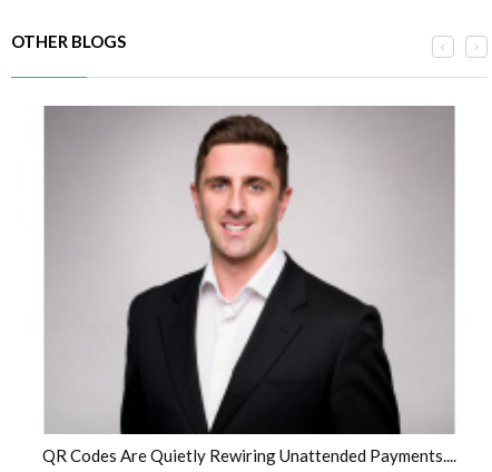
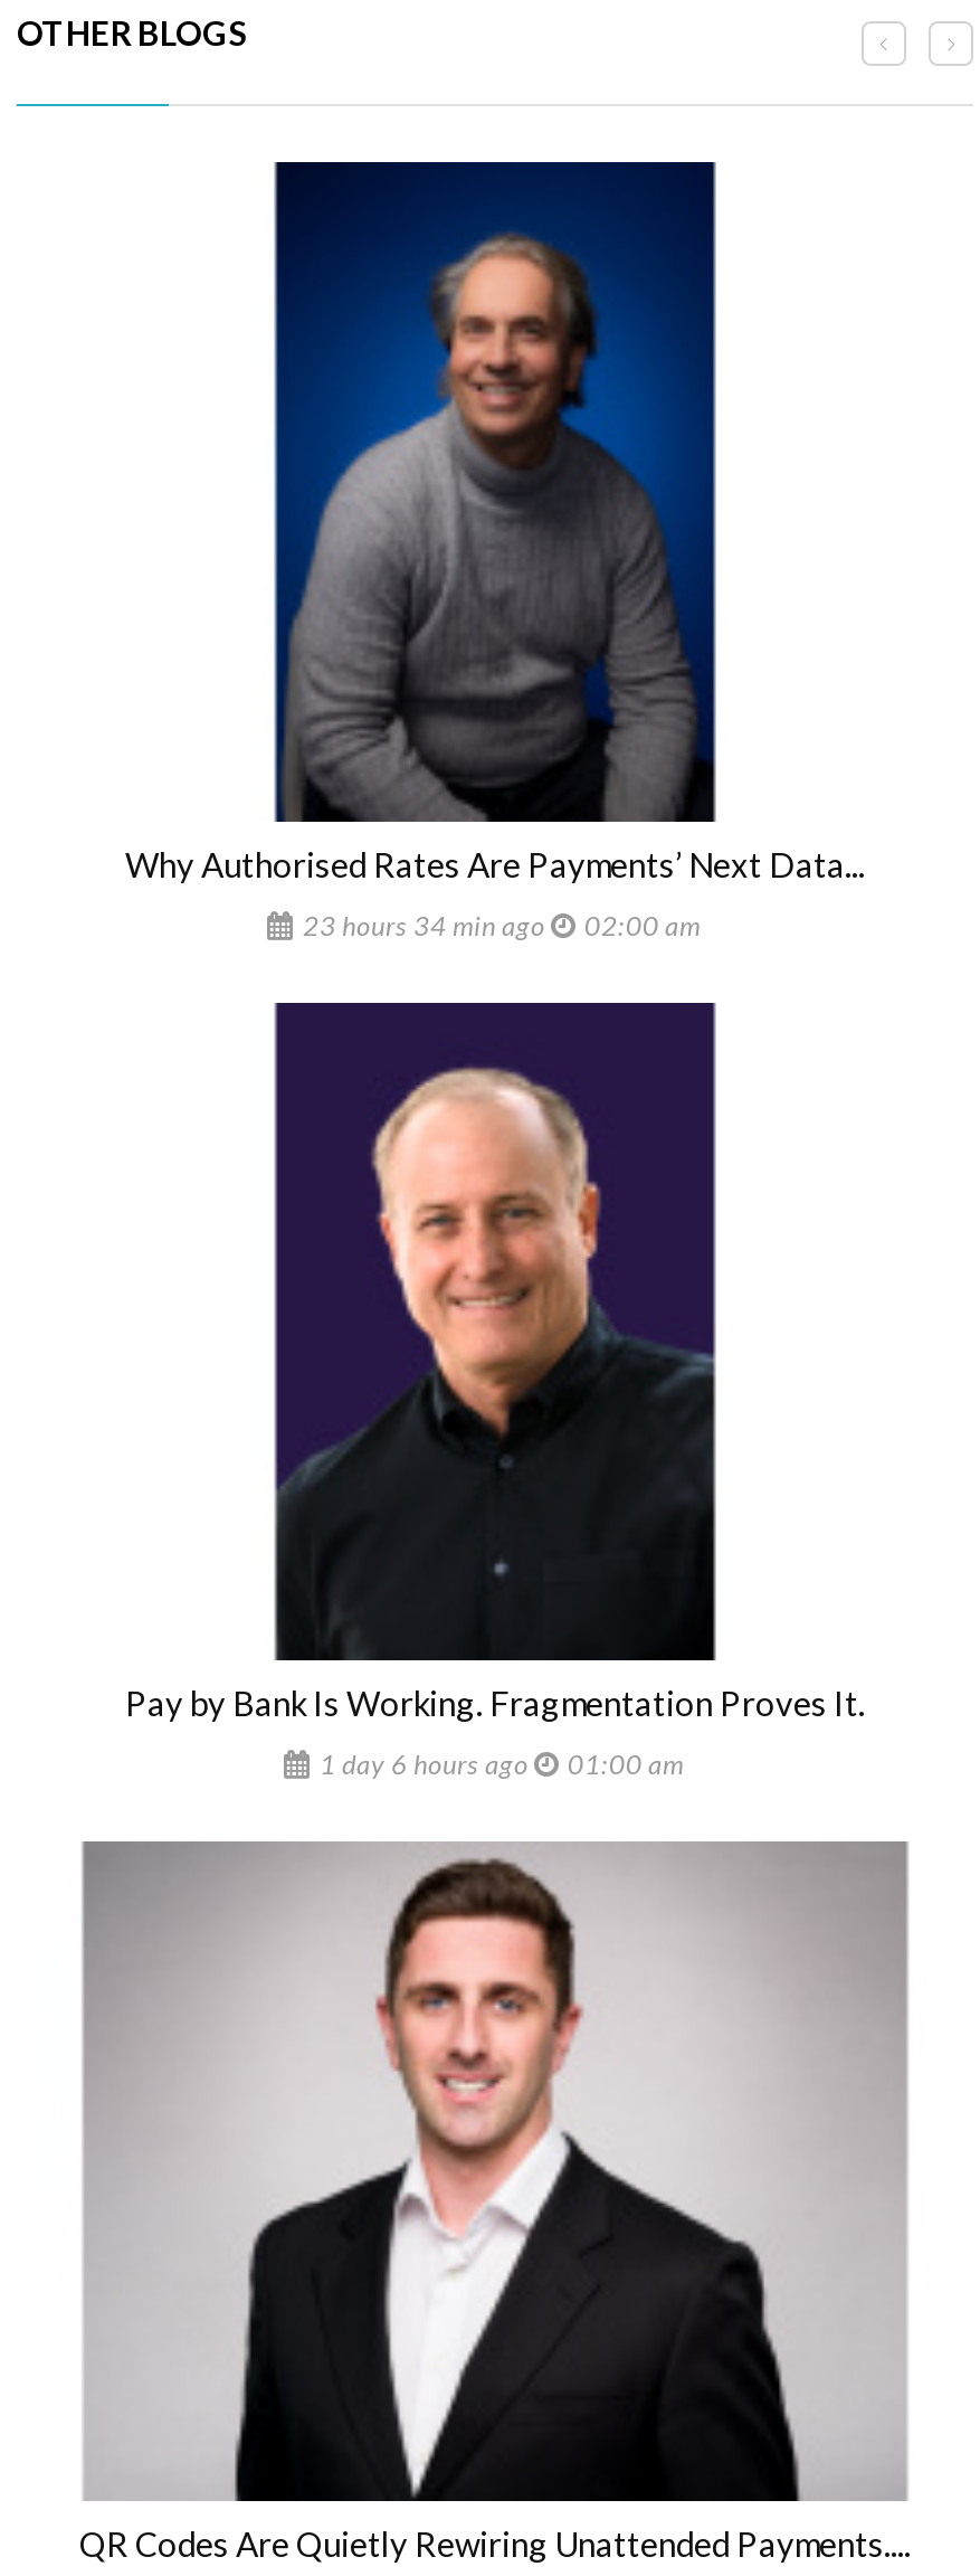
none -> [125,160,865,942] [image] | Why Authorised Rates Are Payments’ Next Data... | 23 hours 34 min ago | 02:00 am
none -> [125,1001,865,1781] [image] | Pay by Bank Is Working. Fragmentation Proves It. | 1 day 6 hours ago | 01:00 am

